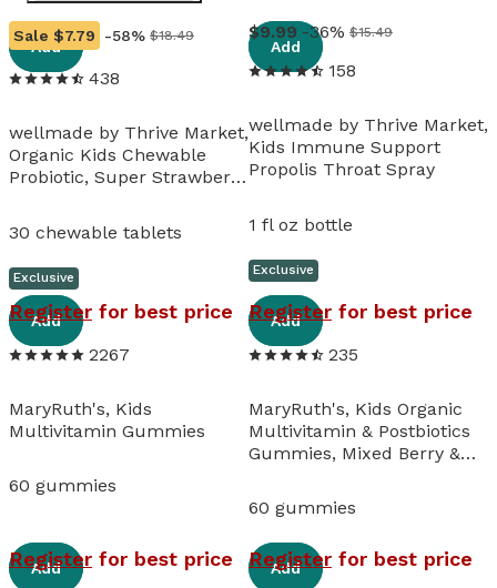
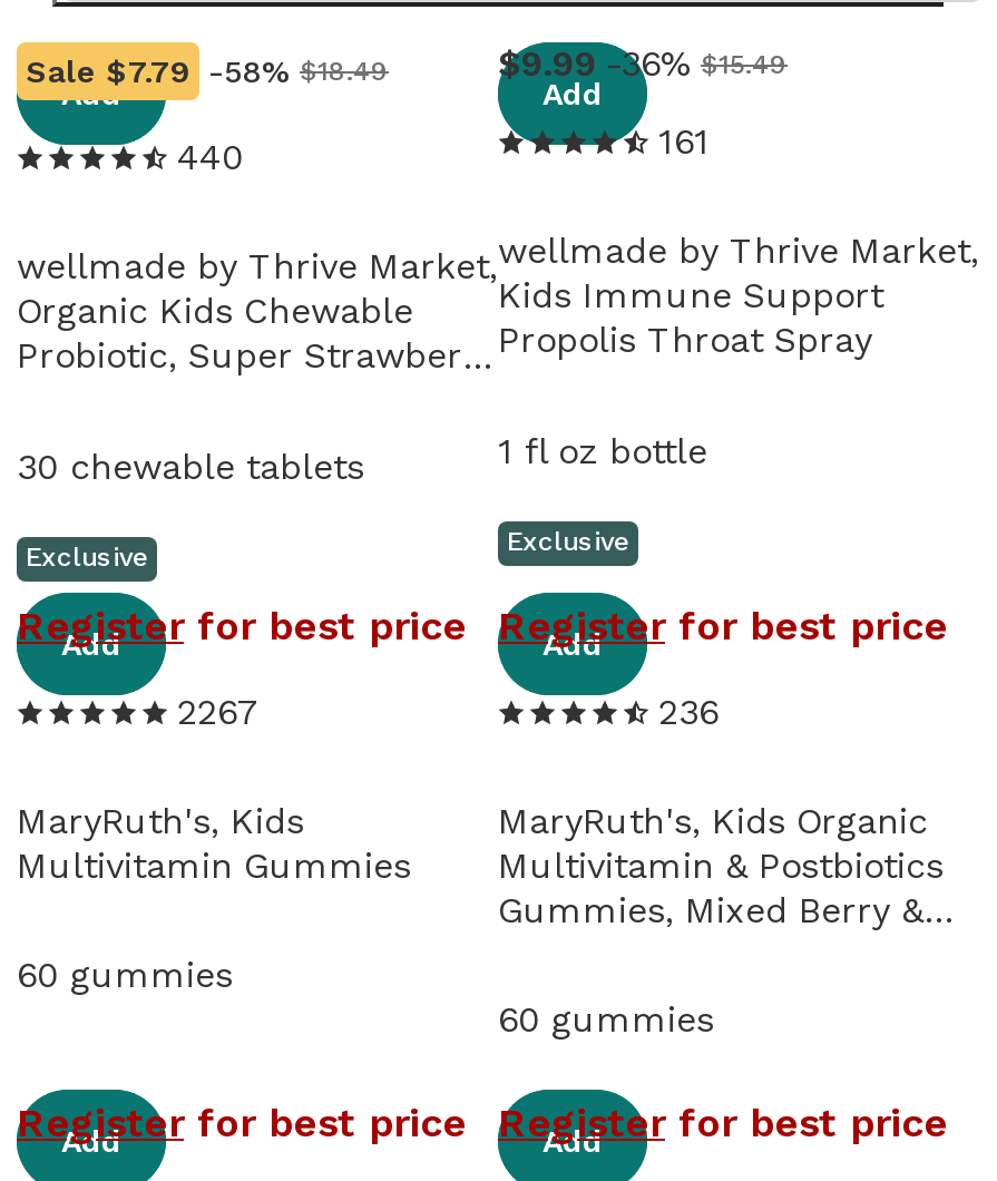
[328,60,356,81] 158 -> [658,120,710,163] 161
[89,68,120,89] 438 -> [177,136,244,178] 440
[328,343,358,364] 235 -> [658,690,719,732] 236

